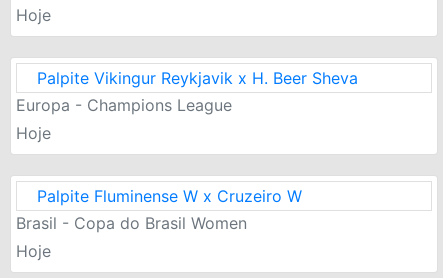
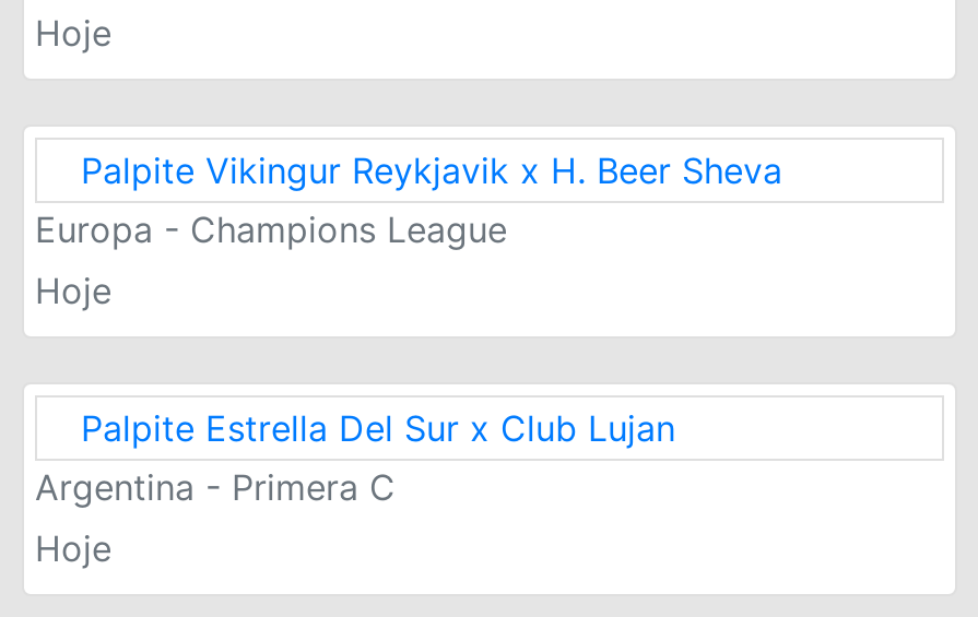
[16,186,302,233] Palpite Fluminense W x Cruzeiro W | Brasil - Copa do Brasil Women -> [35,406,675,509] Palpite Estrella Del Sur x Club Lujan | Argentina - Primera C

